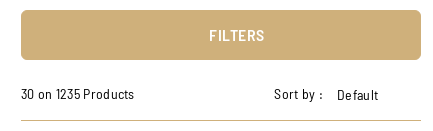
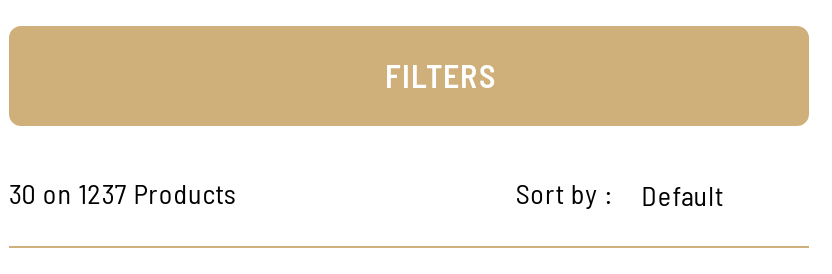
[21,85,135,102] 30 on 1235 Products -> [9,176,236,210] 30 on 1237 Products

